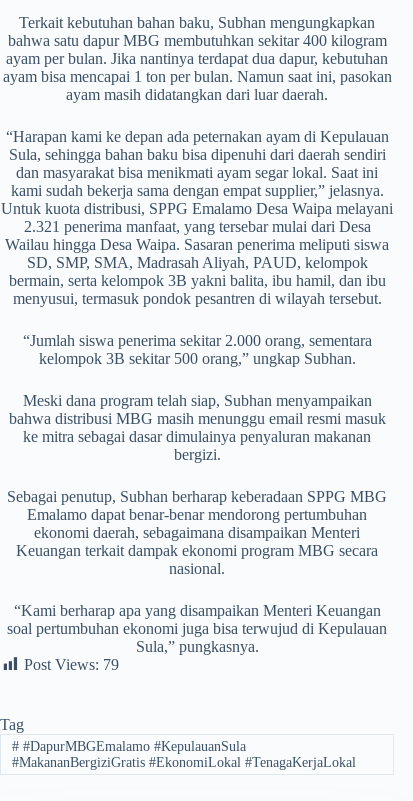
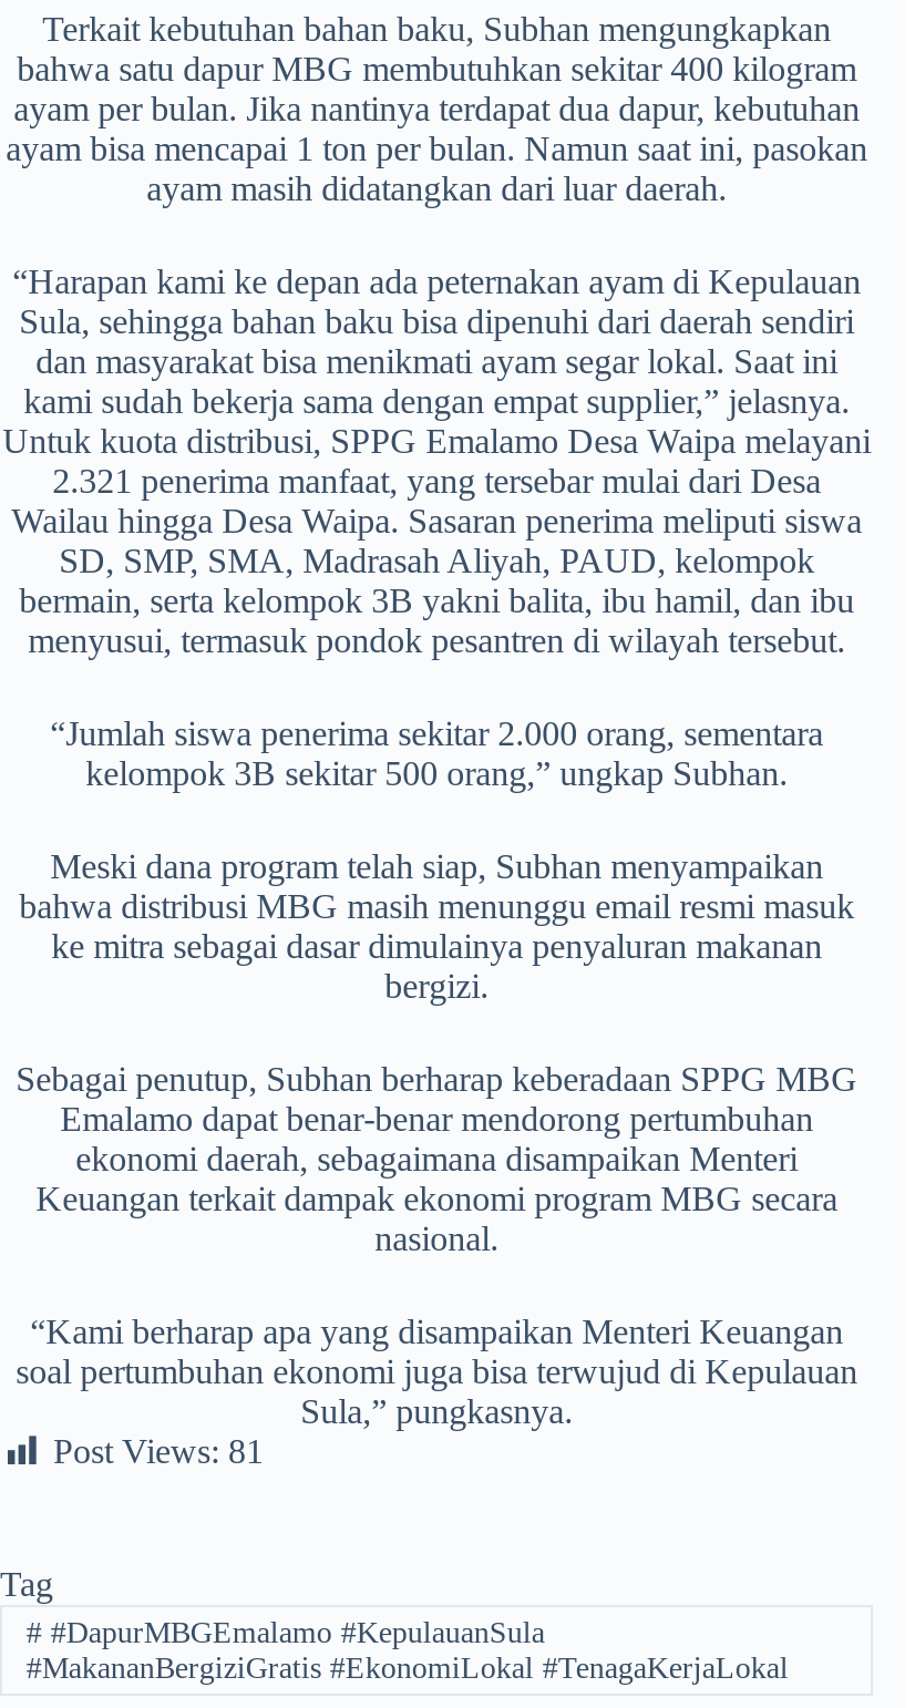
[24,656,119,673] Post Views: 79 -> [53,1432,264,1470] Post Views: 81

